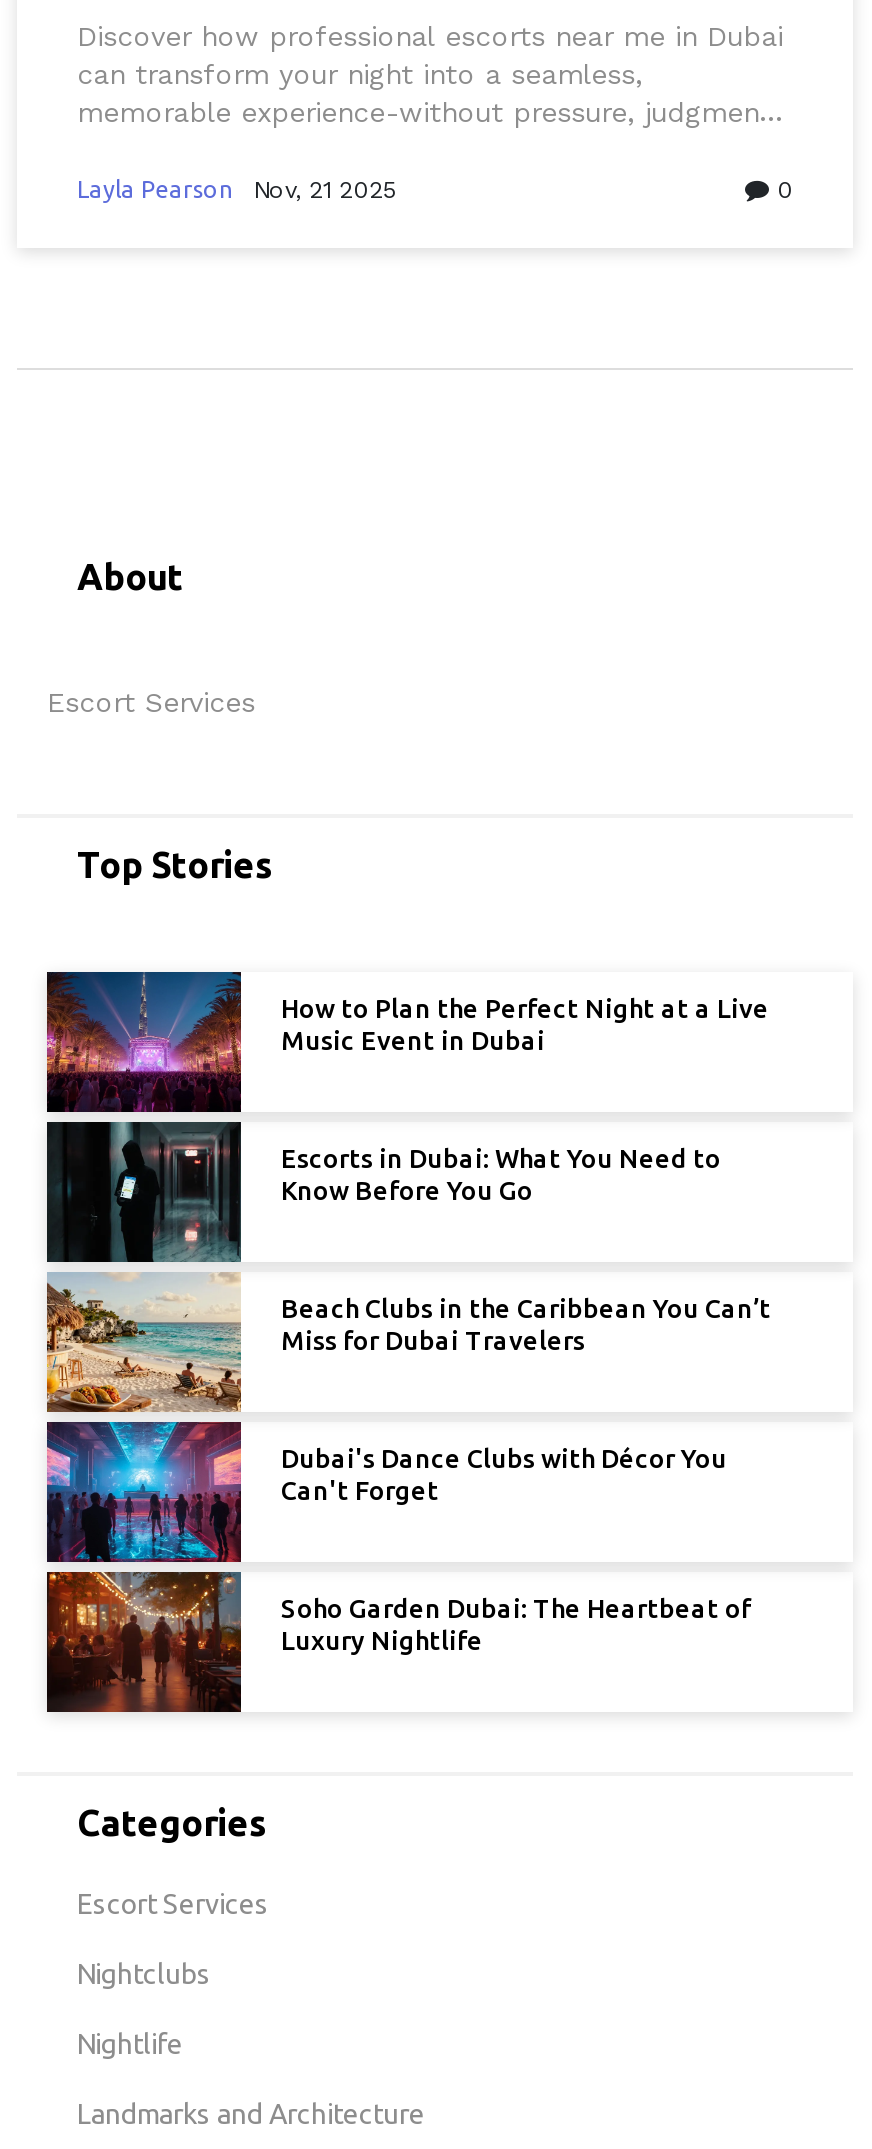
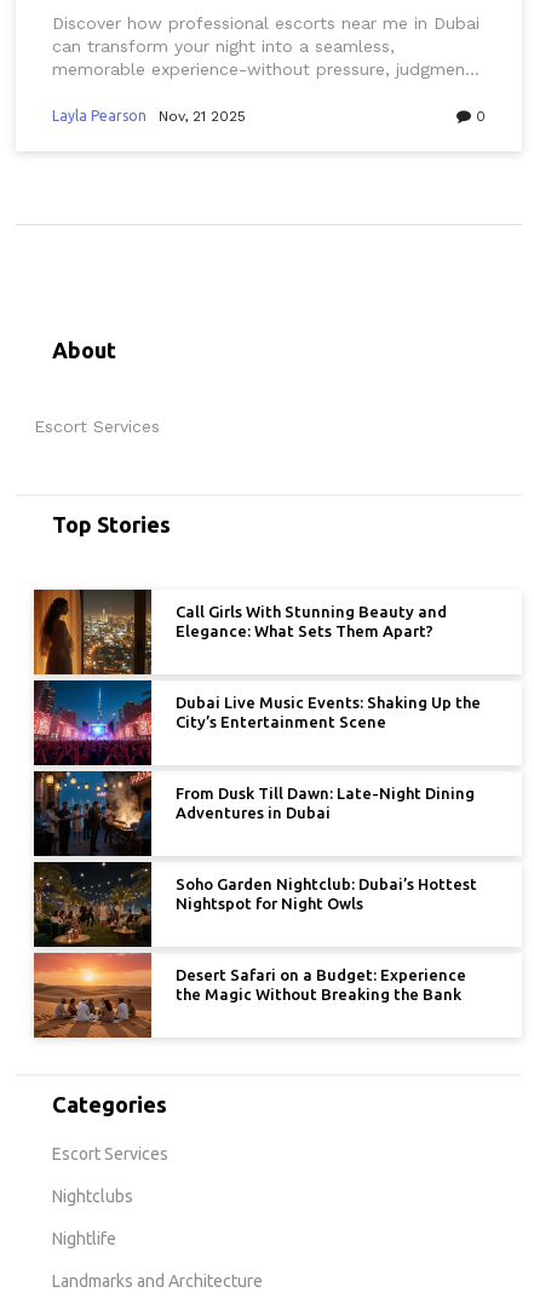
[45,970,769,1714] [image] | How to Plan the Perfect Night at a Live | Music Event in Dubai -> [33,588,447,1039] [image] | Call Girls With Stunning Beauty and | Elegance: What Sets Them Apart?
[281,1143,721,1203] Escorts in Dubai: What You Need to | Know Before You Go -> [176,693,481,729] Dubai Live Music Events: Shaking Up the | City’s Entertainment Scene
[281,1293,771,1353] Beach Clubs in the Caribbean You Can’t | Miss for Dubai Travelers -> [176,784,475,820] From Dusk Till Dawn: Late-Night Dining | Adventures in Dubai
[281,1443,727,1503] Dubai's Dance Clubs with Décor You | Can't Forget -> [176,875,477,911] Soho Garden Nightclub: Dubai’s Hottest | Nightspot for Night Owls
[281,1593,751,1653] Soho Garden Dubai: The Heartbeat of | Luxury Nightlife -> [176,966,466,1002] Desert Safari on a Budget: Experience | the Magic Without Breaking the Bank

